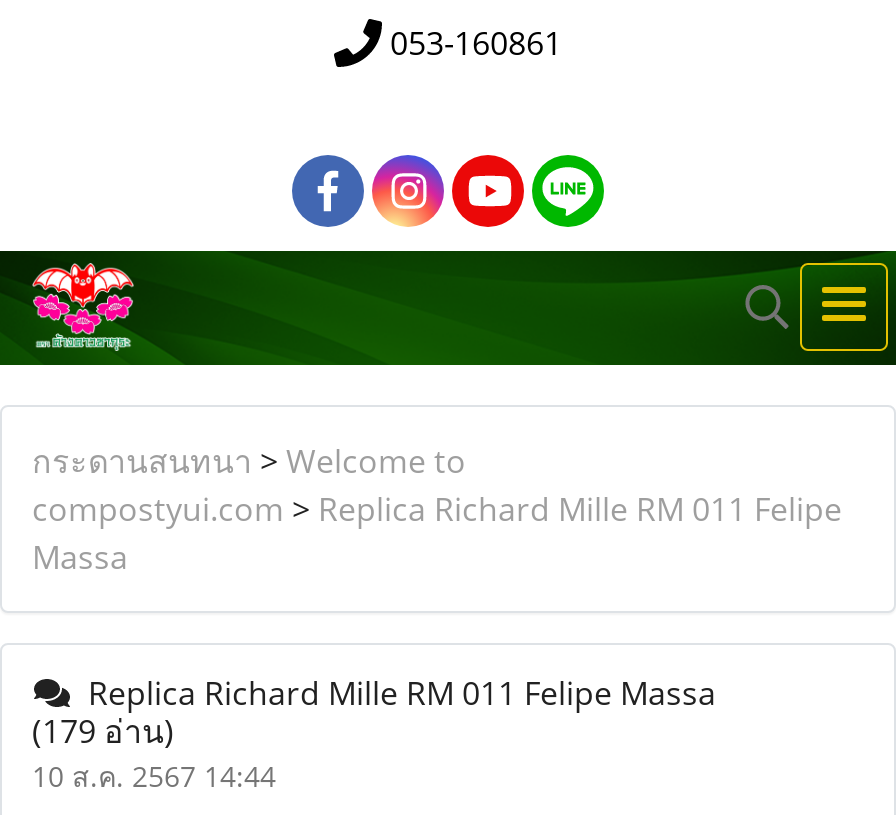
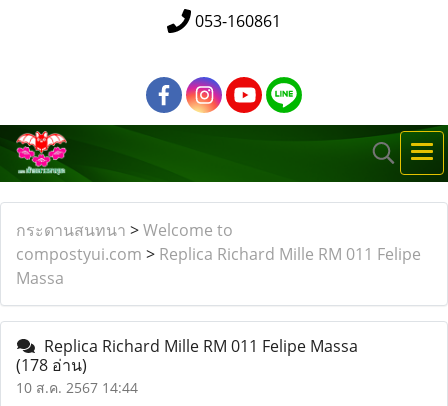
[32,709,174,753] (179 อ่าน) -> [16,354,87,376] (178 อ่าน)

